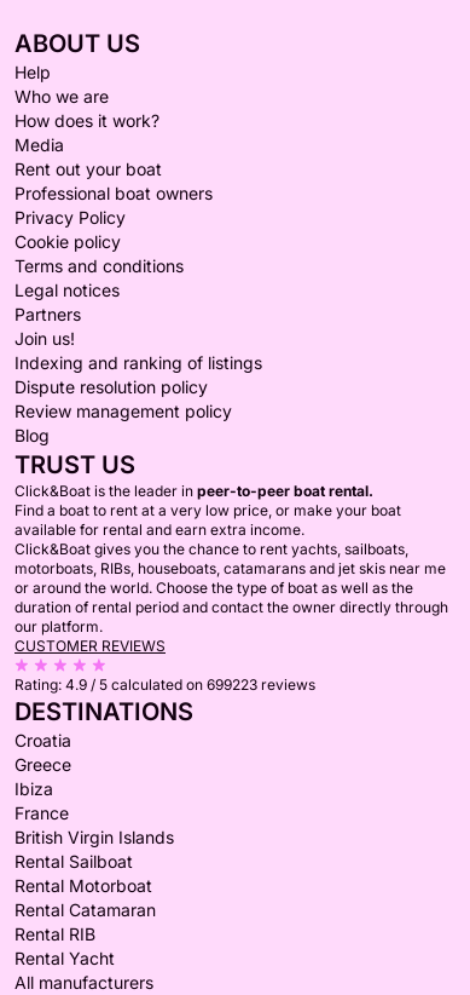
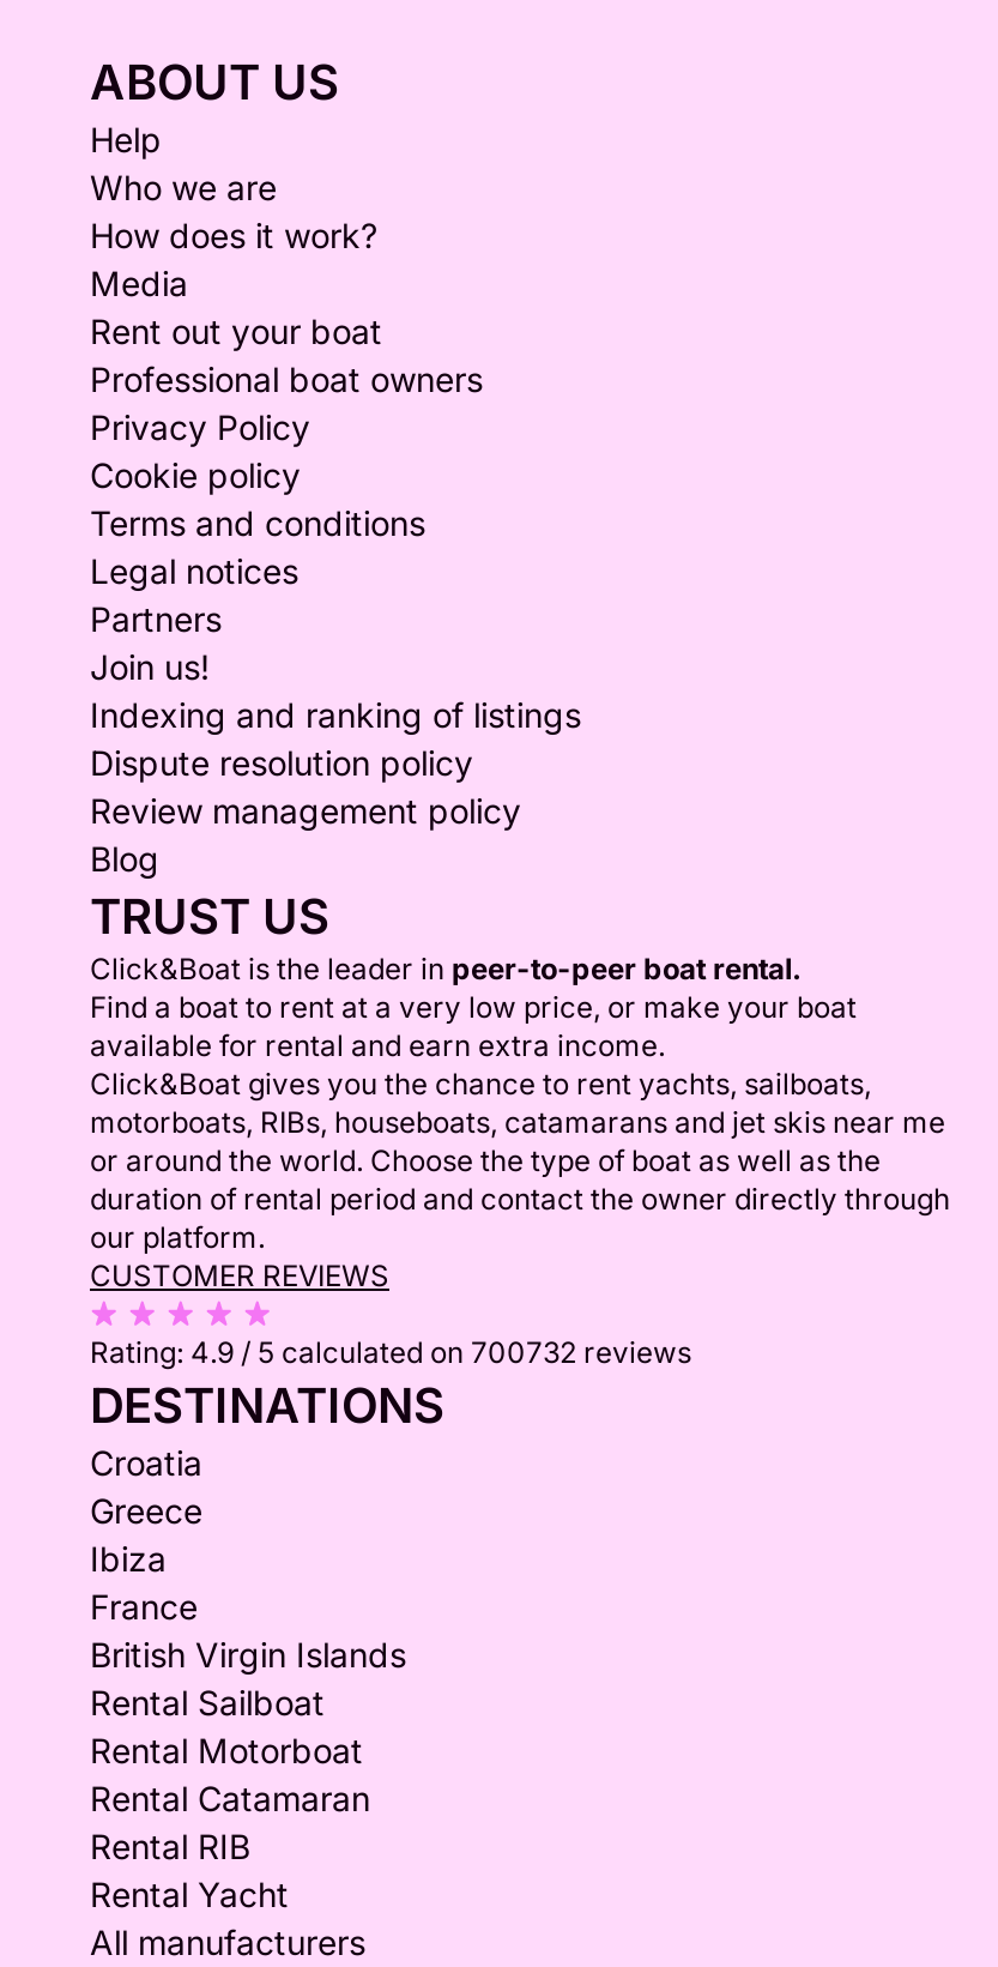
[14,675,315,694] Rating: 4.9 / 5 calculated on 699223 reviews -> [90,1334,691,1370] Rating: 4.9 / 5 calculated on 700732 reviews

